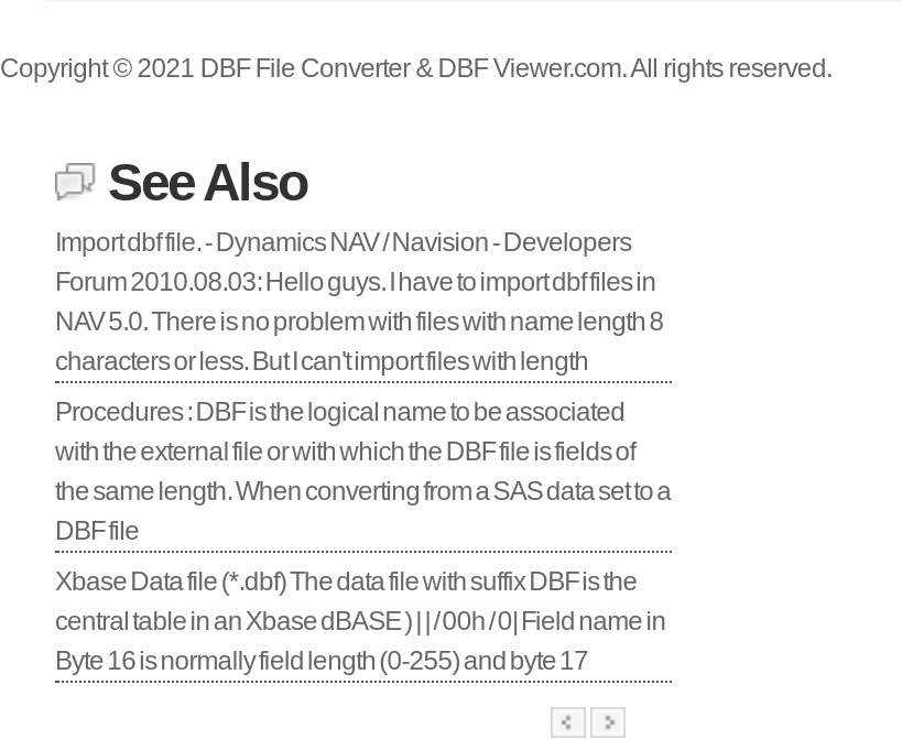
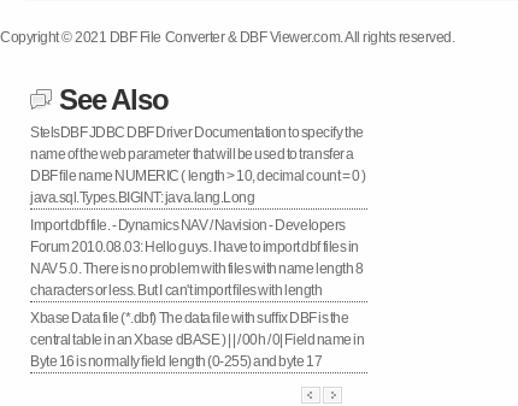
none -> [30,124,365,206] StelsDBF JDBC DBFDriver Documentationto specify the | nameof the web parameter that will be used to transfer a | DBF file name NUMERIC (length> 10, decimal count = 0 ) | java.sql.Types.BIGINT: java.lang.Long
moved [55,227,663,377] -> [30,217,363,299]: Importdbf file. - Dynamics NAV / Navision - Developers | Forum2010.08.03: Hello guys. I have to importdbf filesin | NAV 5.0. There is no problem with fileswith name length 8 | characters or less. But I can't importfileswith length
[55,396,671,546] Procedures : DBF is the logical nameto be associated | with the externalfile or with which the DBF file is fields of | the same length. When converting from a SAS data set to a | DBF file -> none

